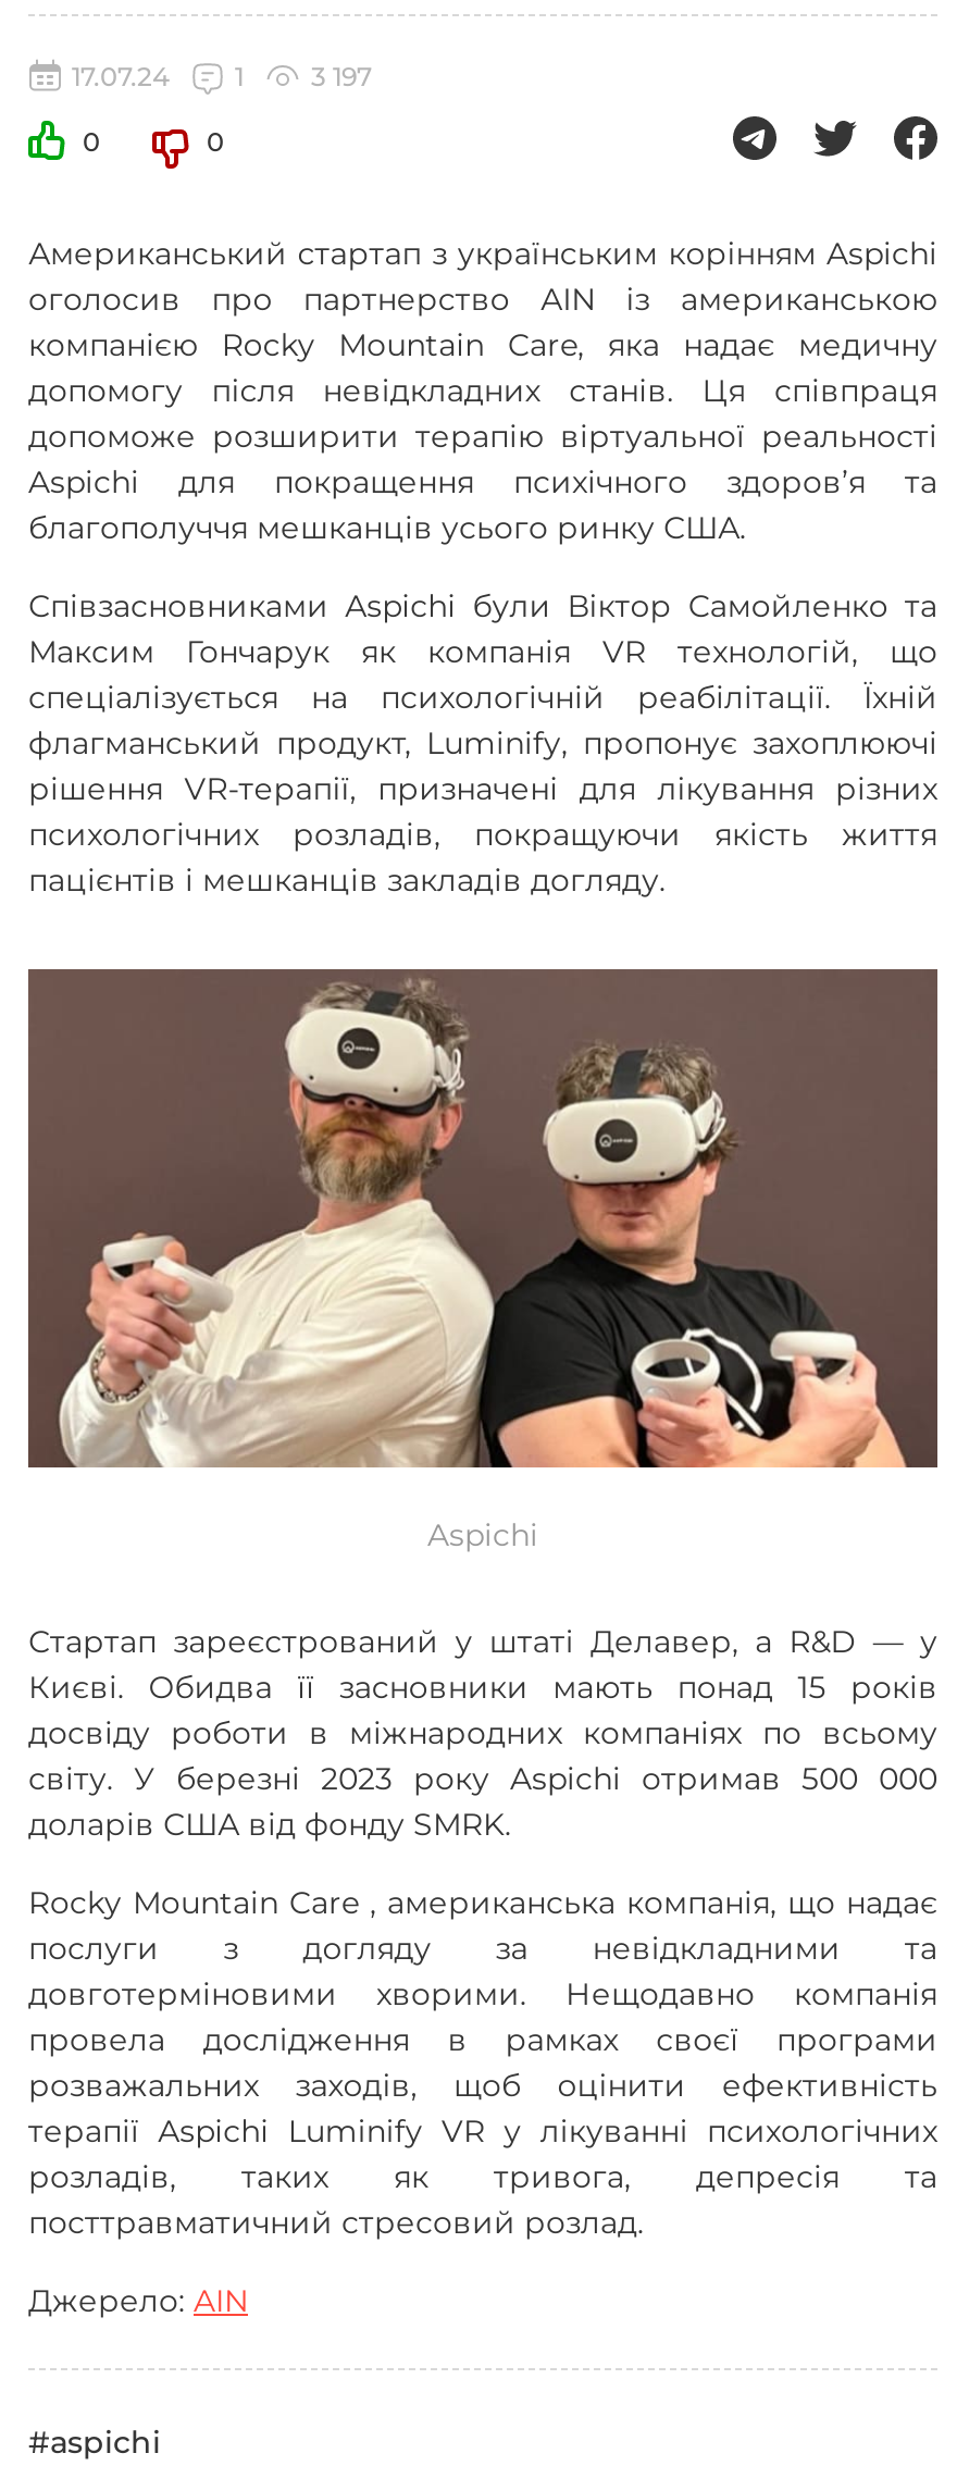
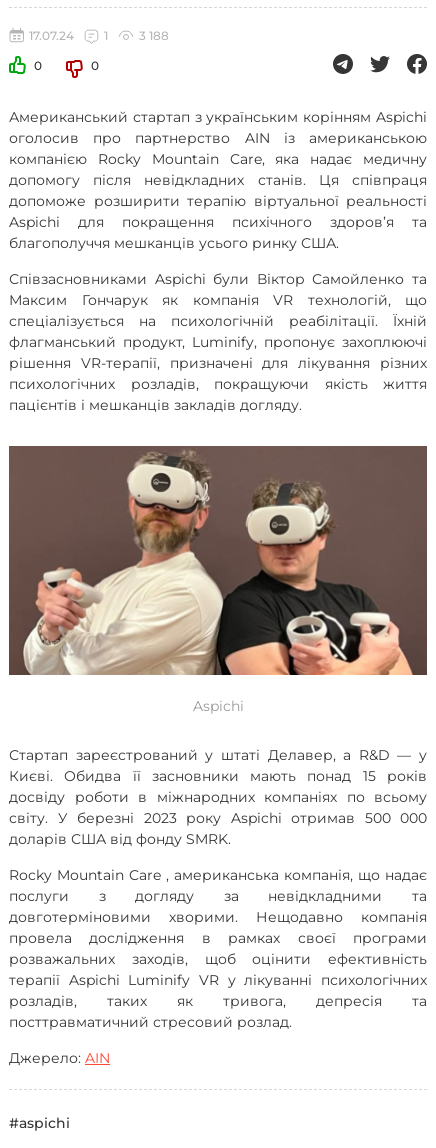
[311,60,372,92] 3 197 -> [139,28,169,43] 3 188

